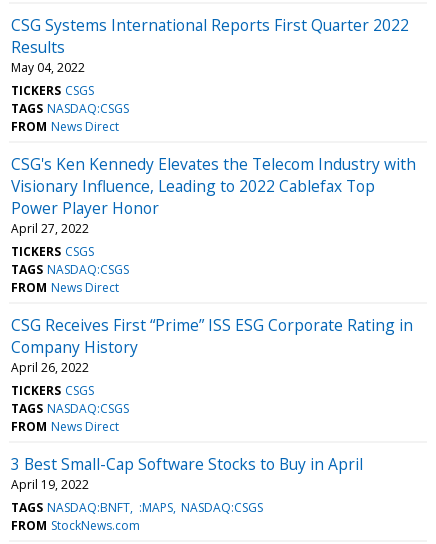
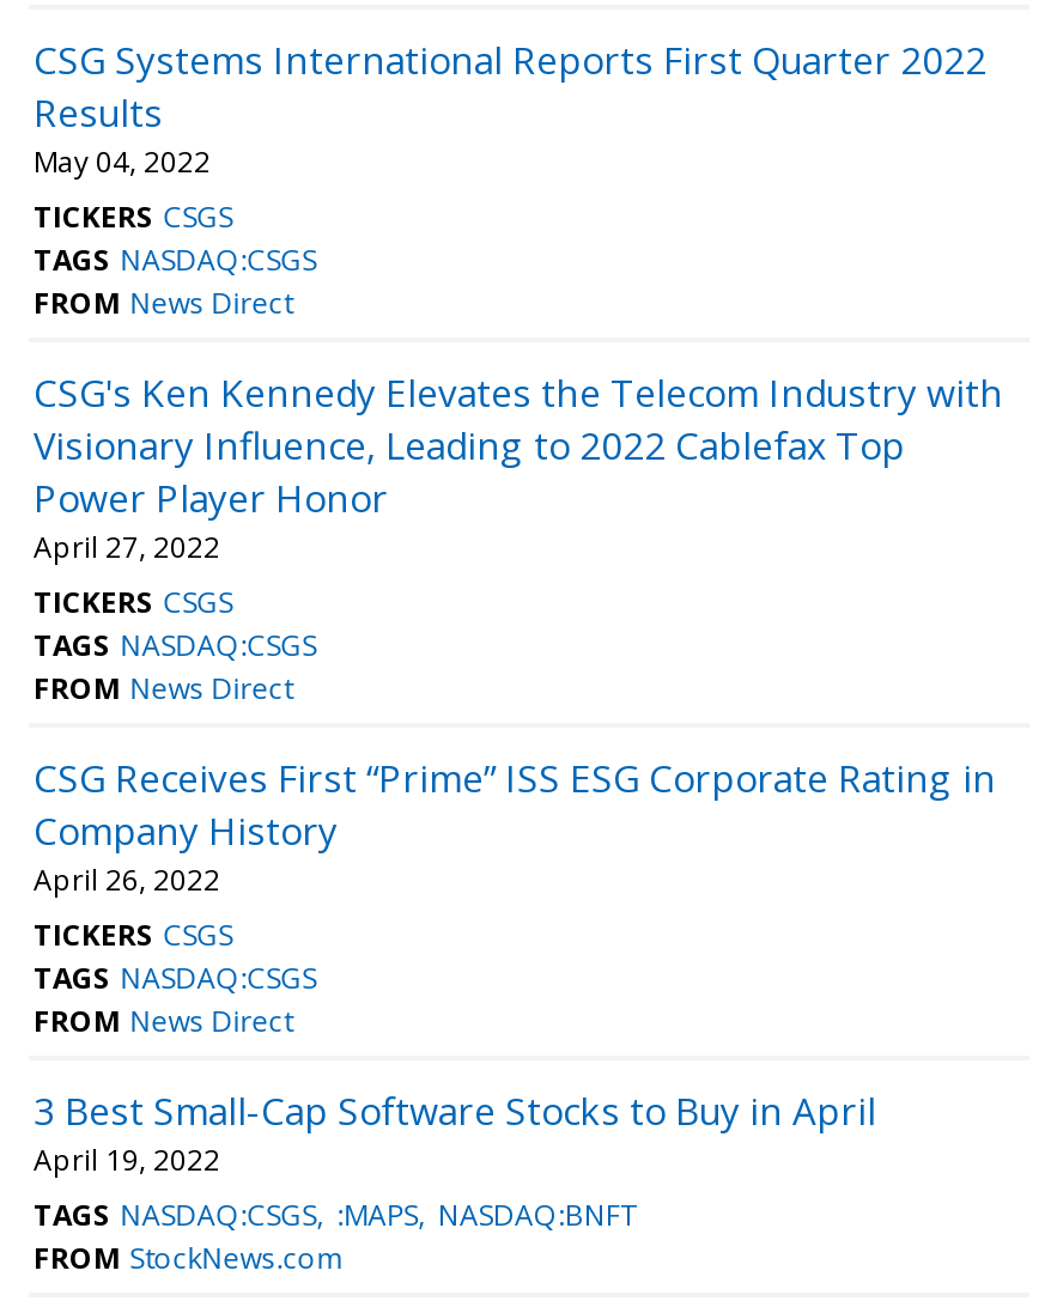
[11,499,263,516] TAGS NASDAQ:BNFT :MAPS NASDAQ:CSGS -> [34,1194,637,1235] TAGS NASDAQ:CSGS :MAPS NASDAQ:BNFT

